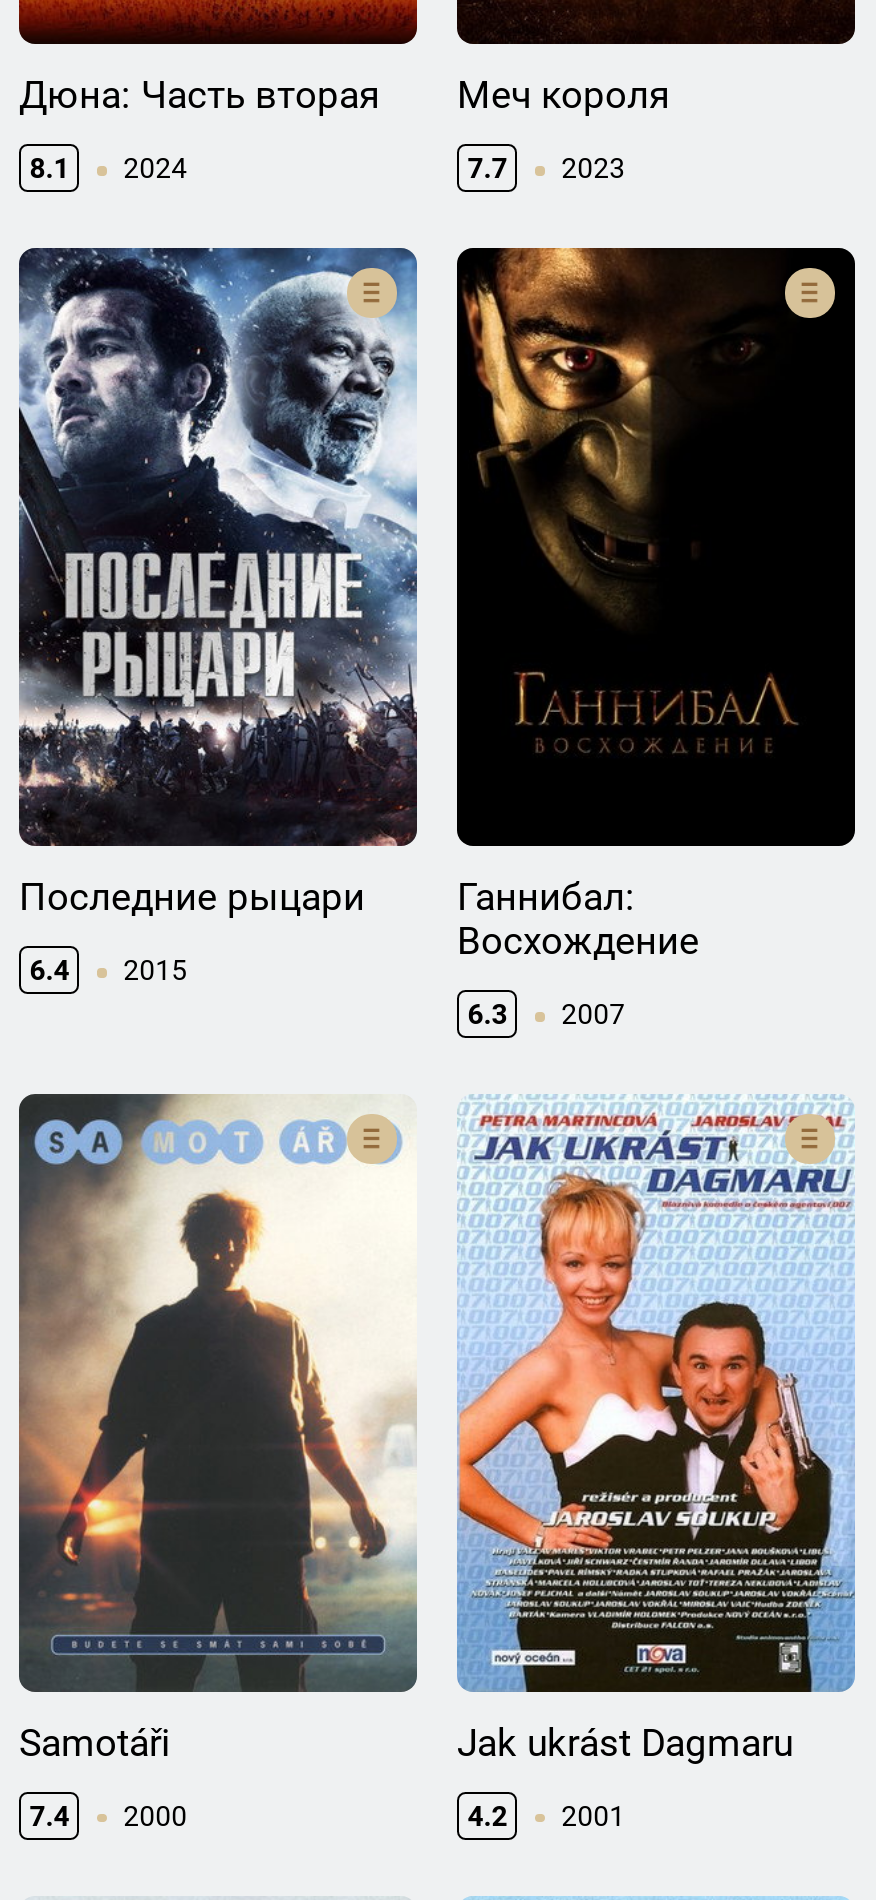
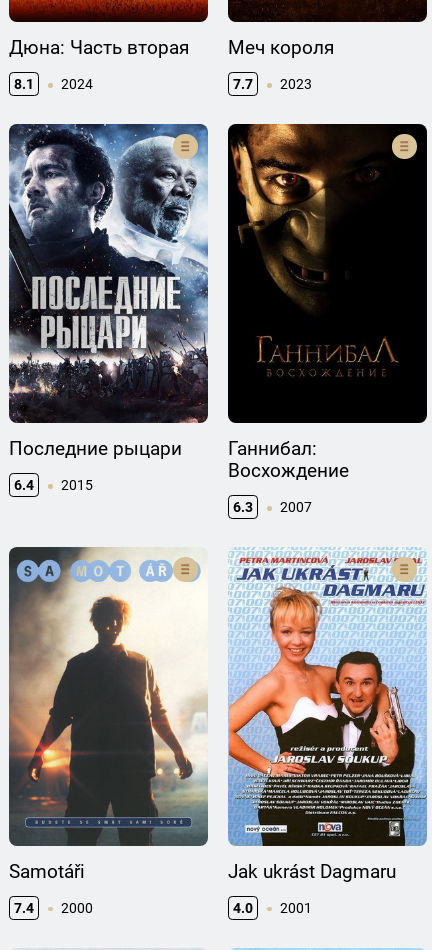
[467,1800,625,1832] 4.2 2001 -> [233,900,312,916] 4.0 2001

